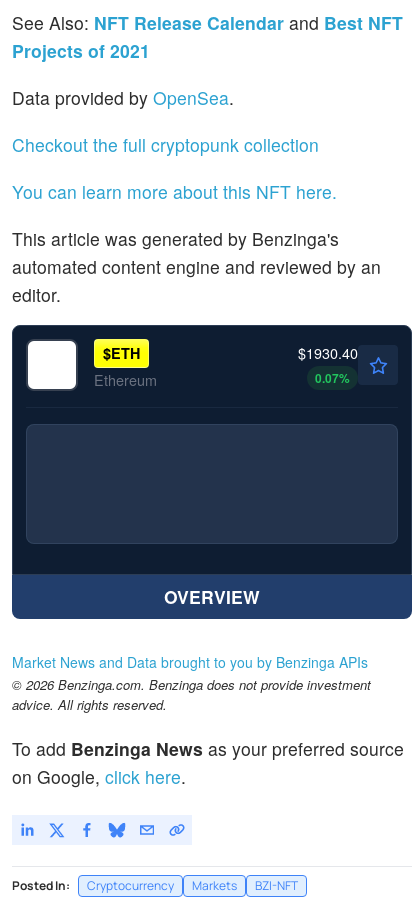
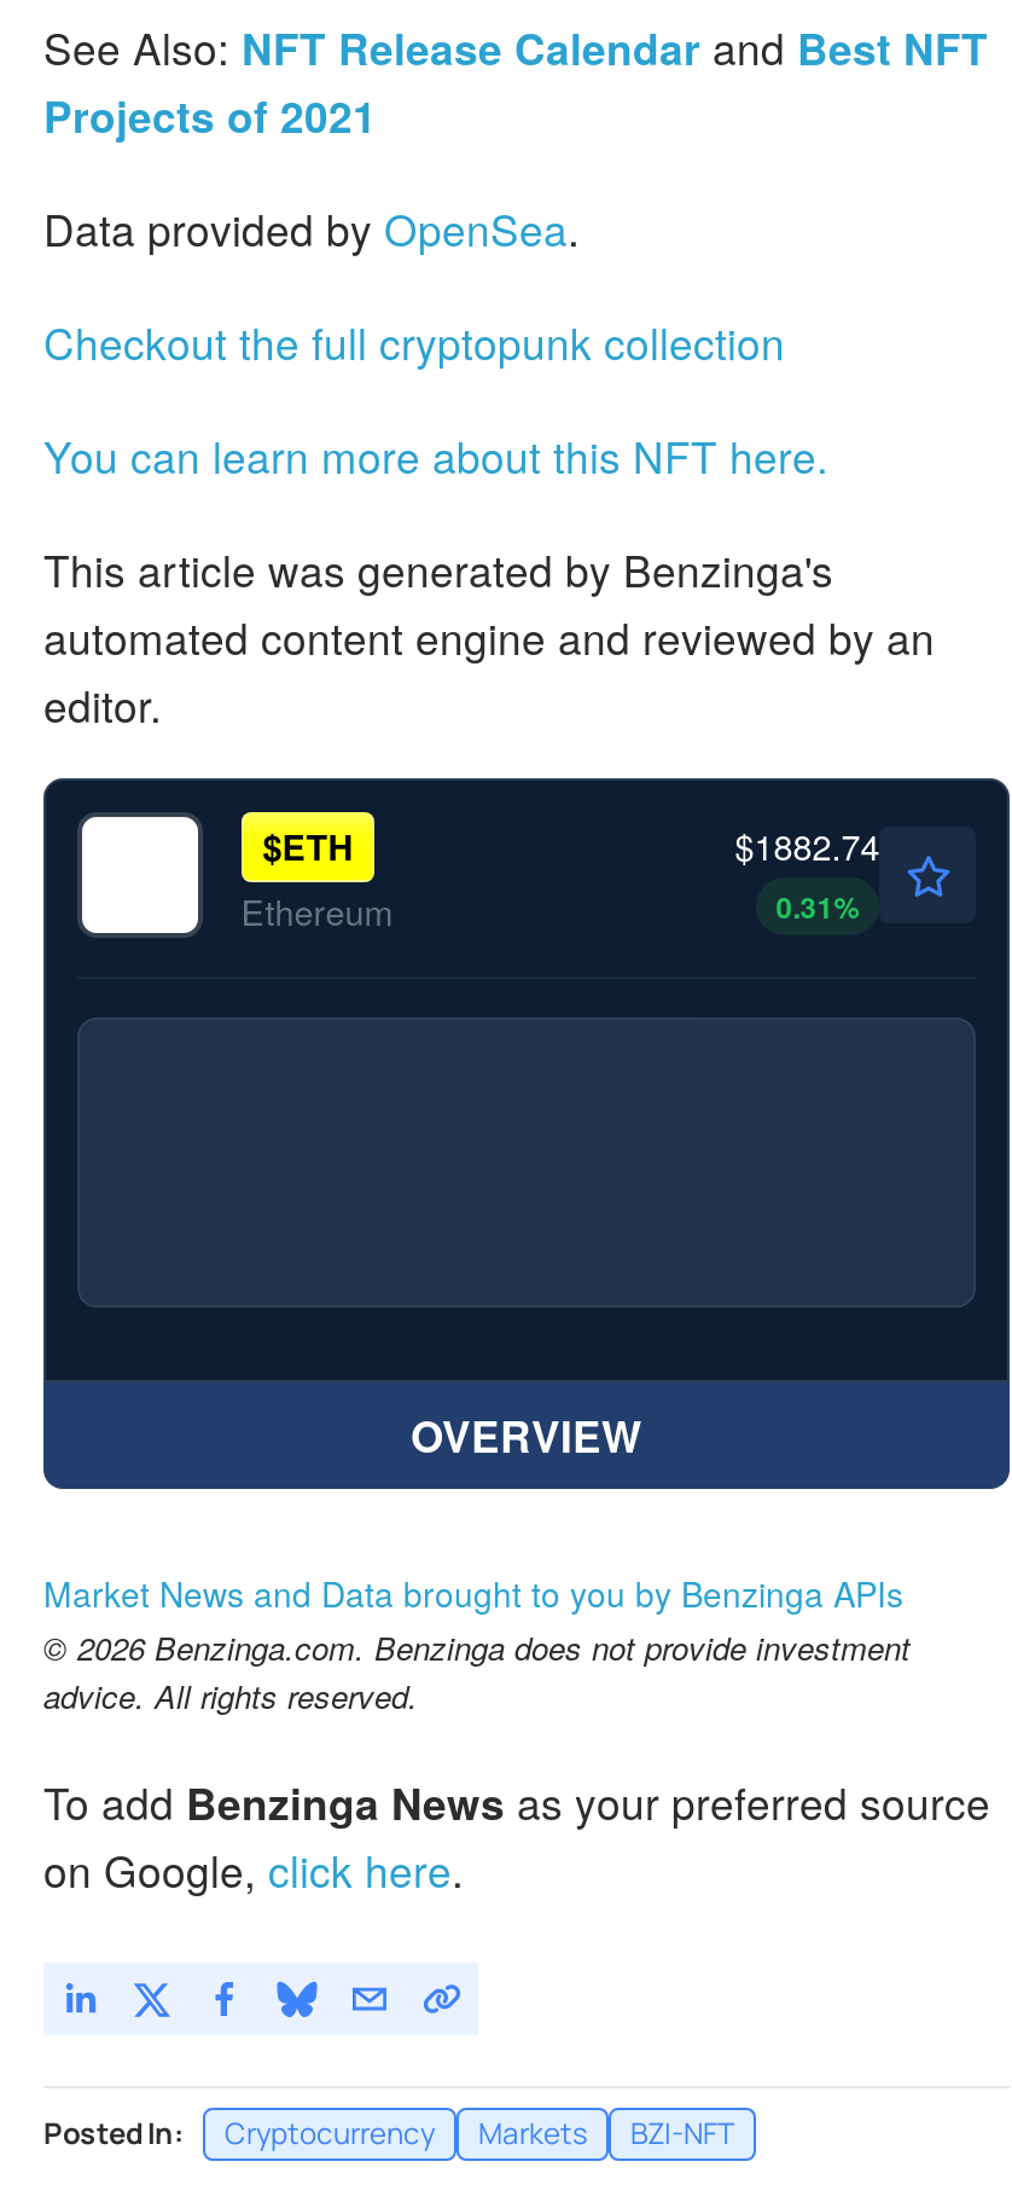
[298,342,358,363] $1930.40 -> [735,819,880,870] $1882.74
[315,369,350,387] 0.07% -> [776,884,860,928] 0.31%

